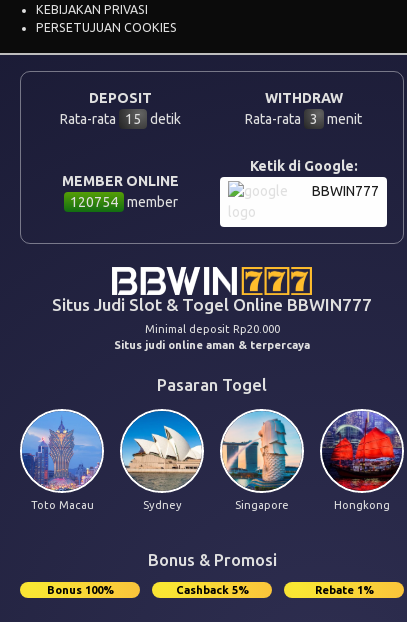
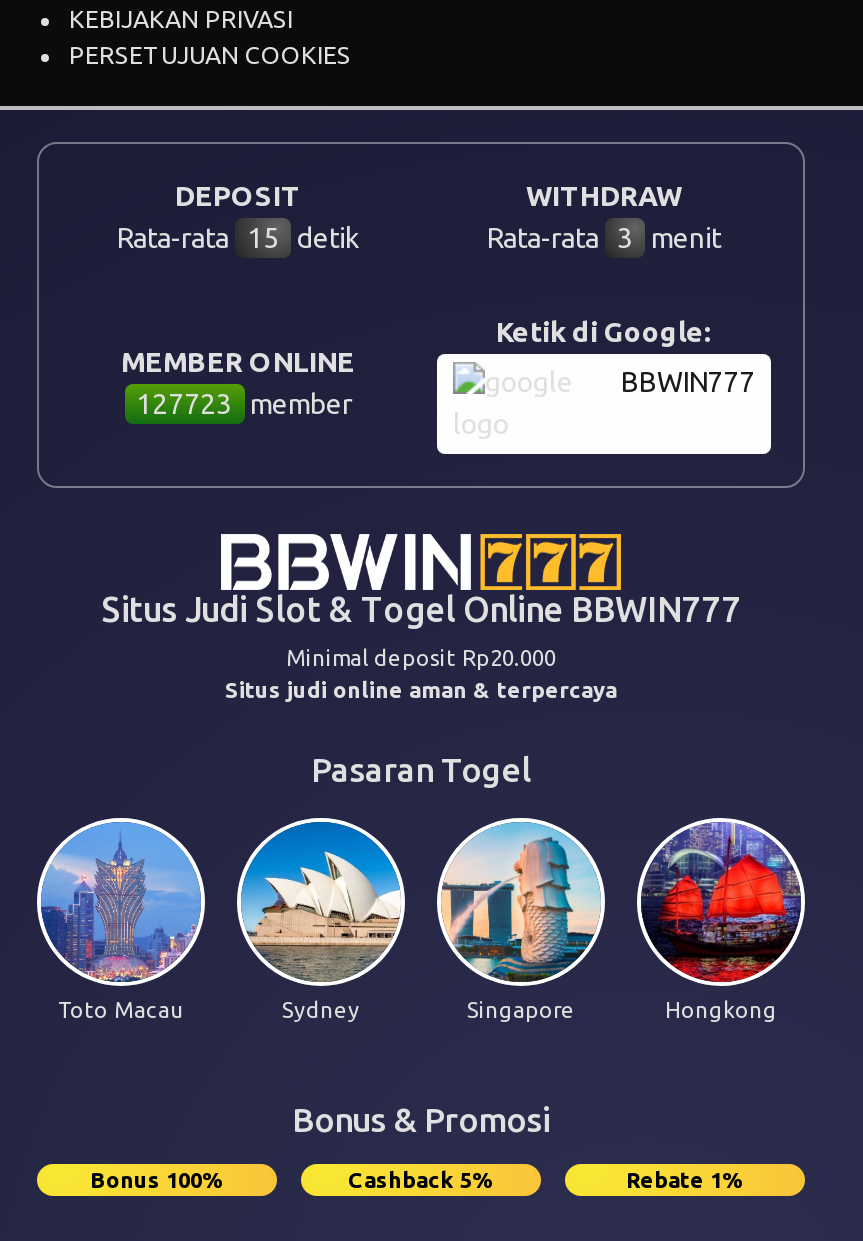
[69,194,177,210] 120754 member -> [136,388,352,420] 127723 member

